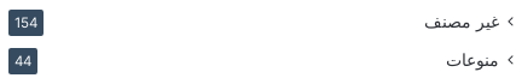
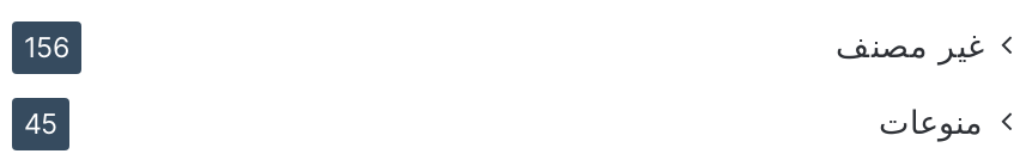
[15,14,37,31] 154 -> [24,31,69,64] 156
[15,53,31,70] 44 -> [24,107,57,141] 45

